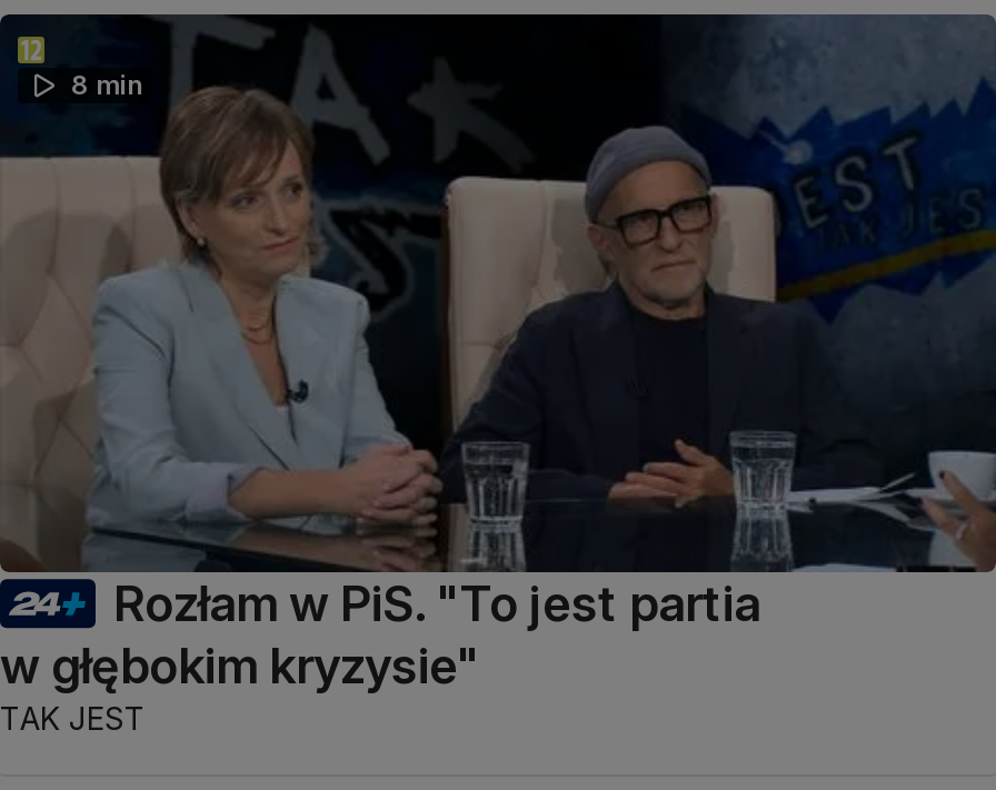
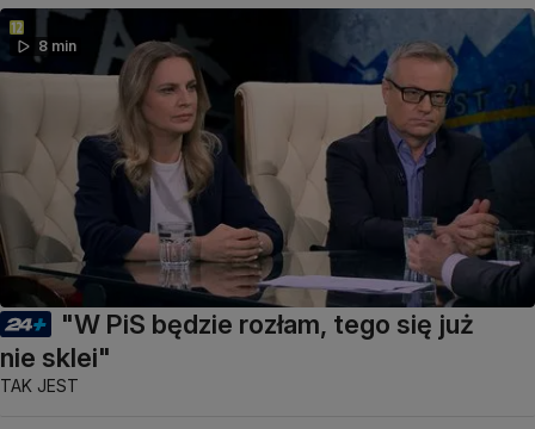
[0,12,989,694] [image] | Rozłam w PiS. "To jest partia | w głębokim kryzysie" -> [0,7,531,373] [image] | "W PiS będzie rozłam, tego się już | nie sklei"

